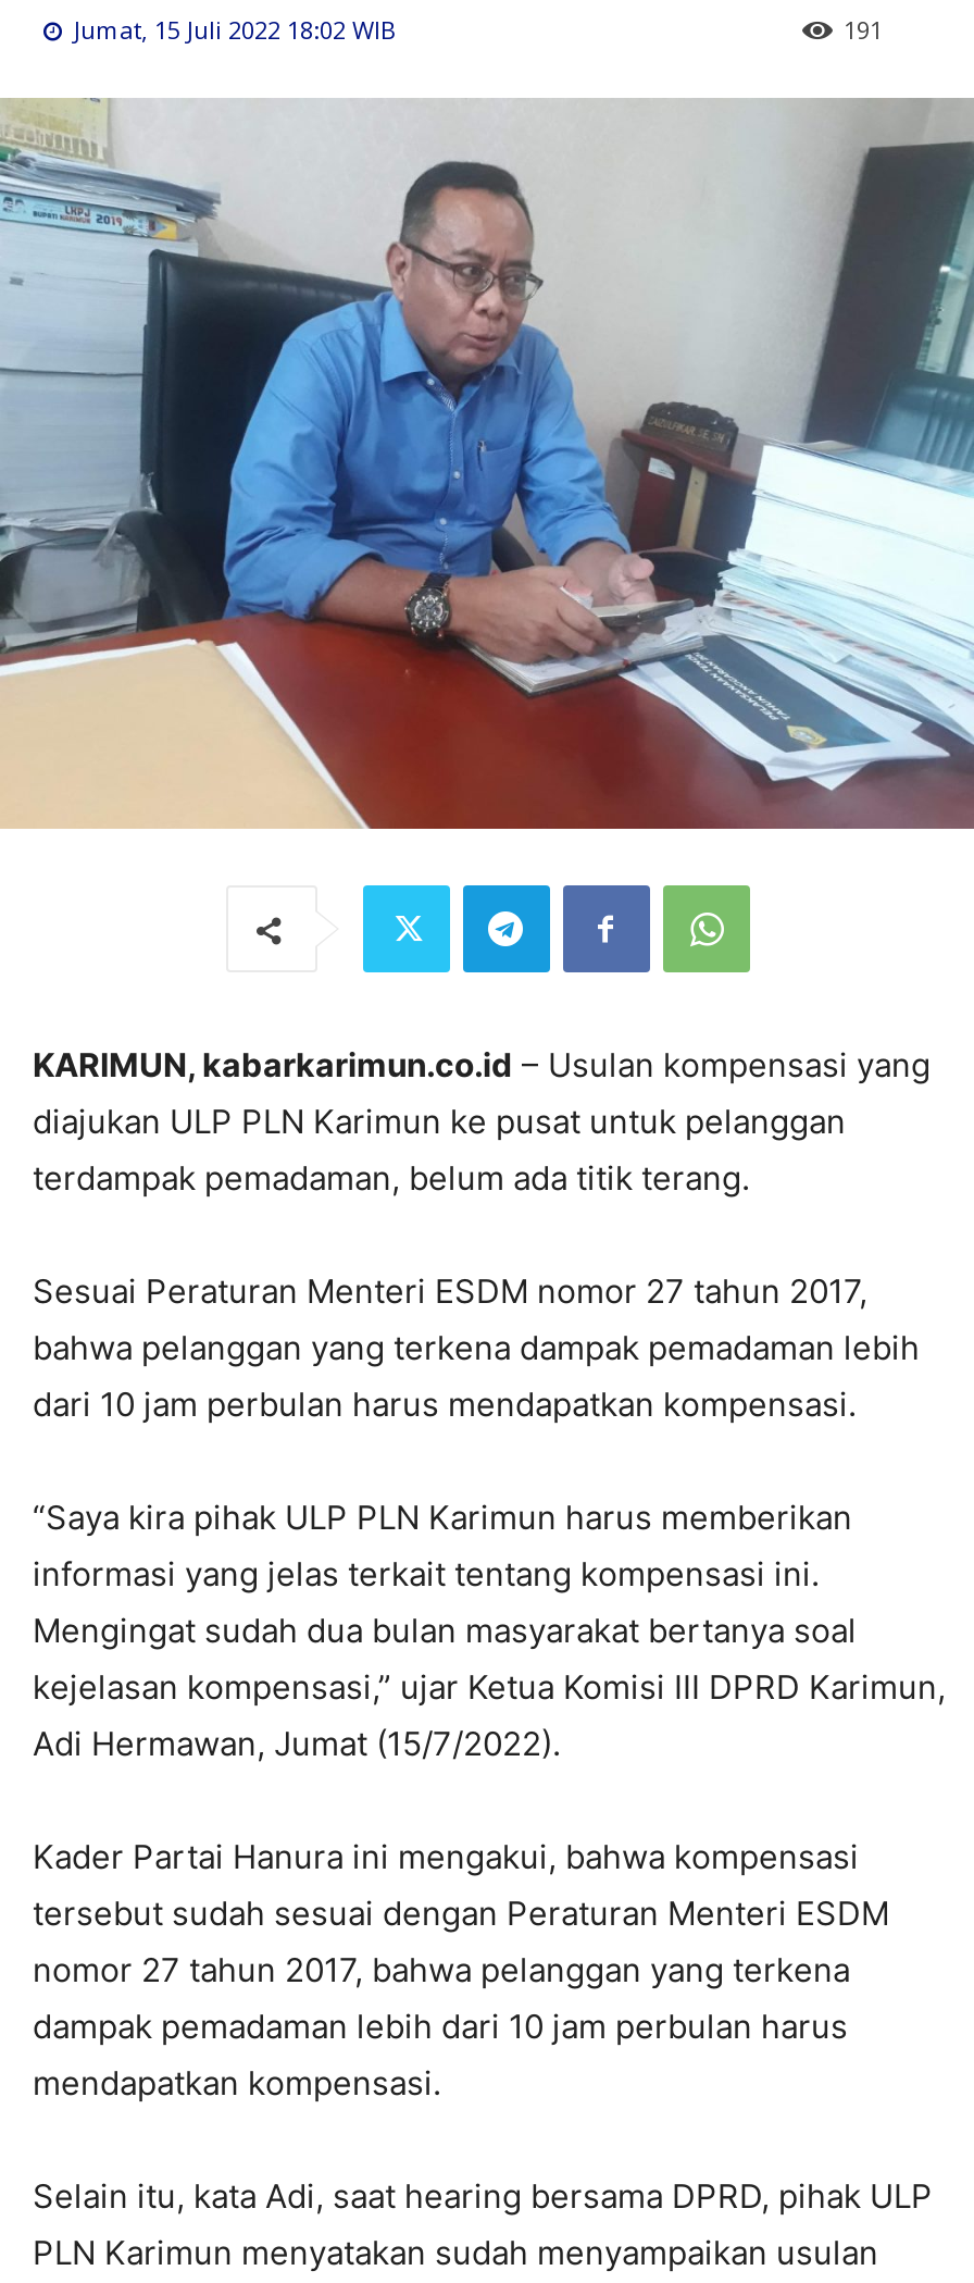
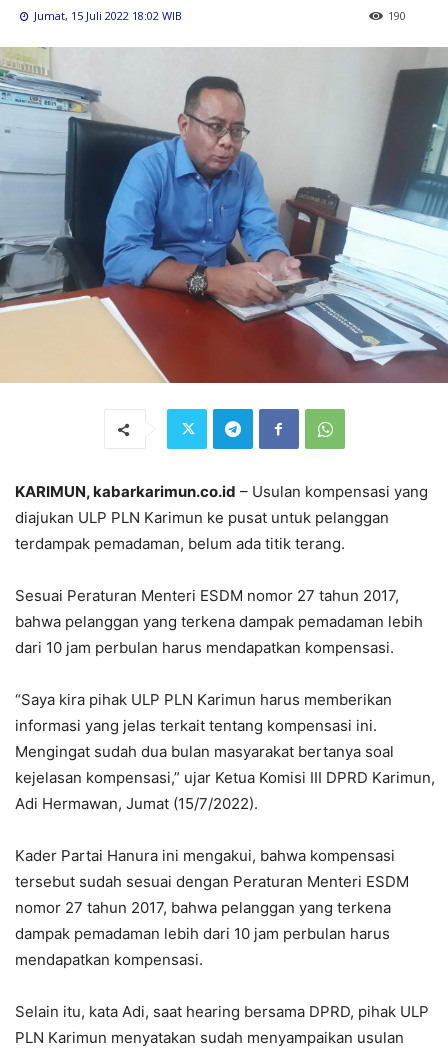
[844,13,883,46] 191 -> [388,8,406,23] 190

